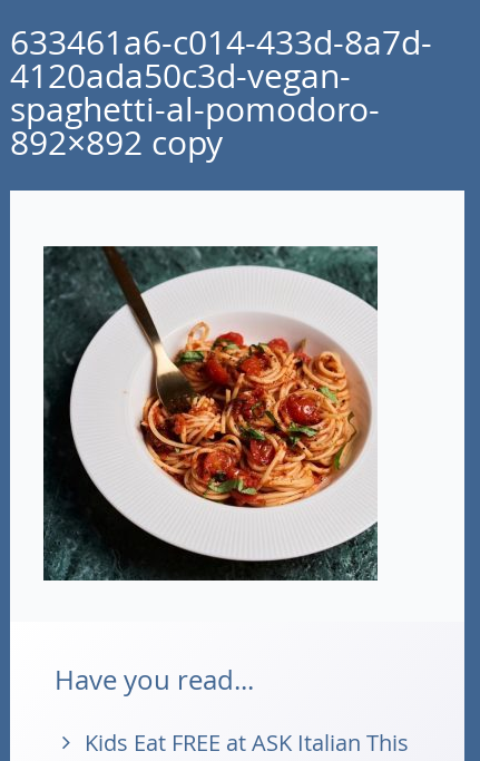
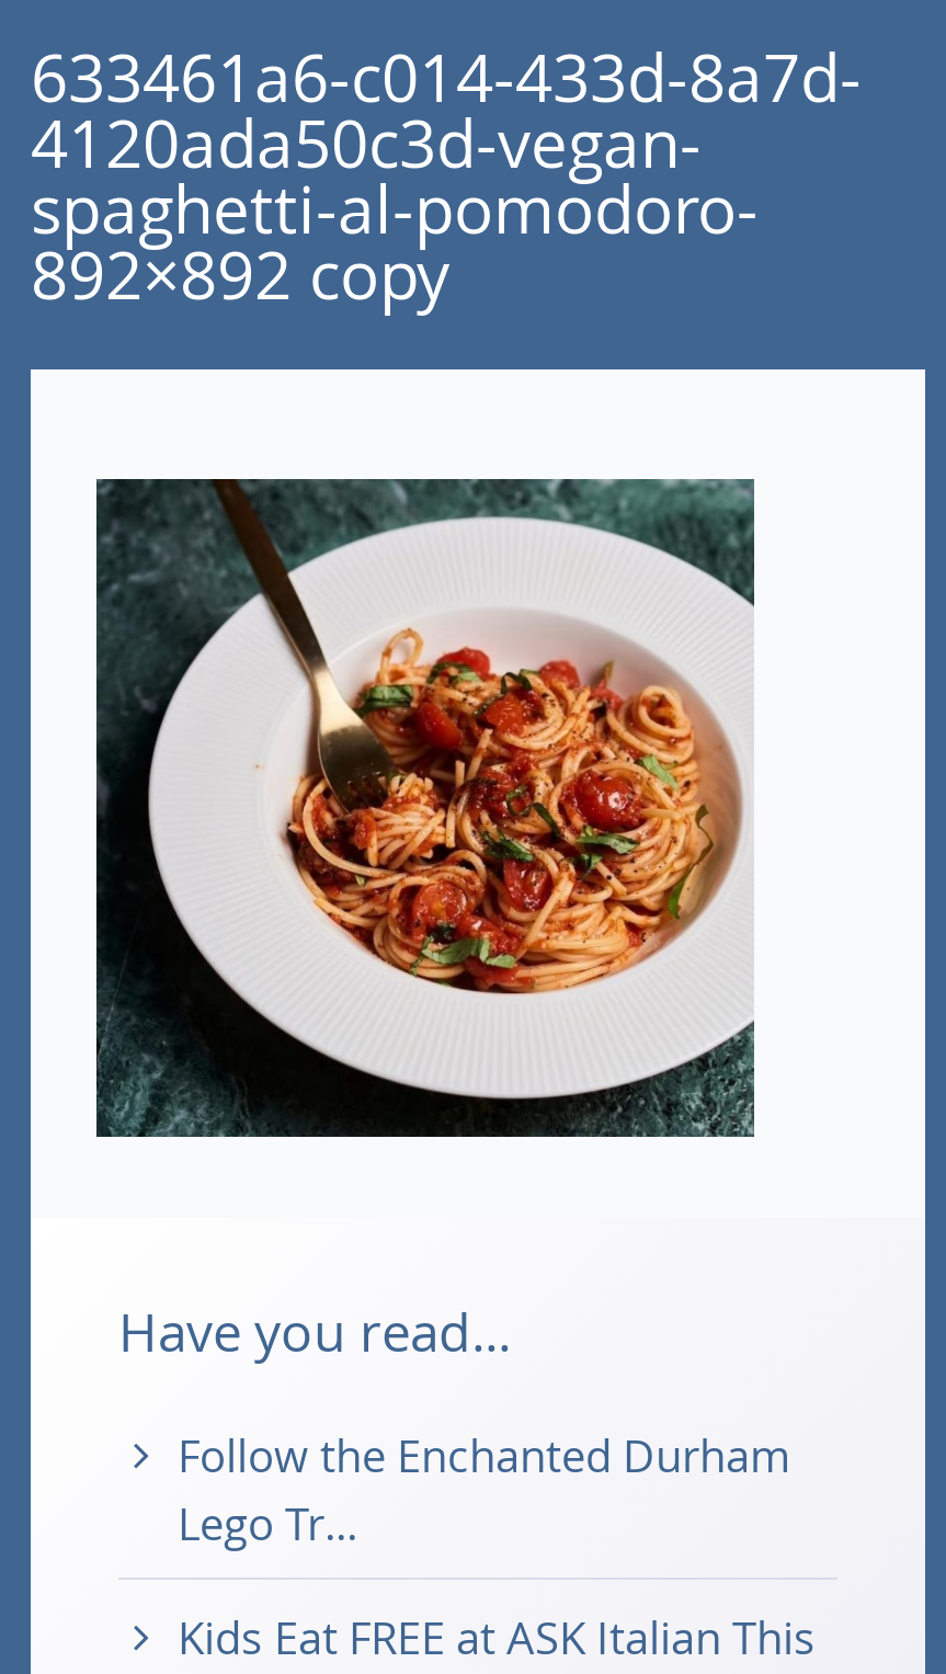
none -> [178,1426,791,1553] Follow the Enchanted Durham | Lego Tr...

